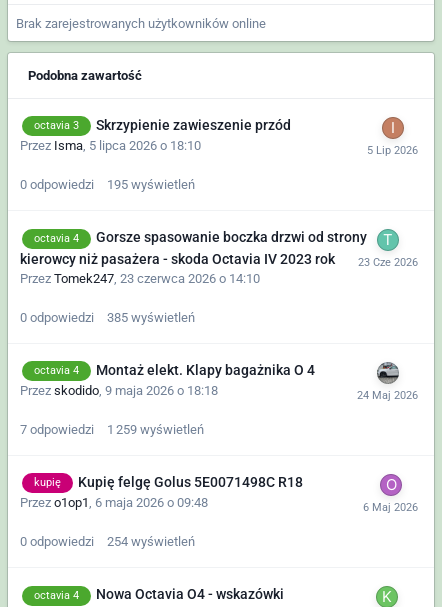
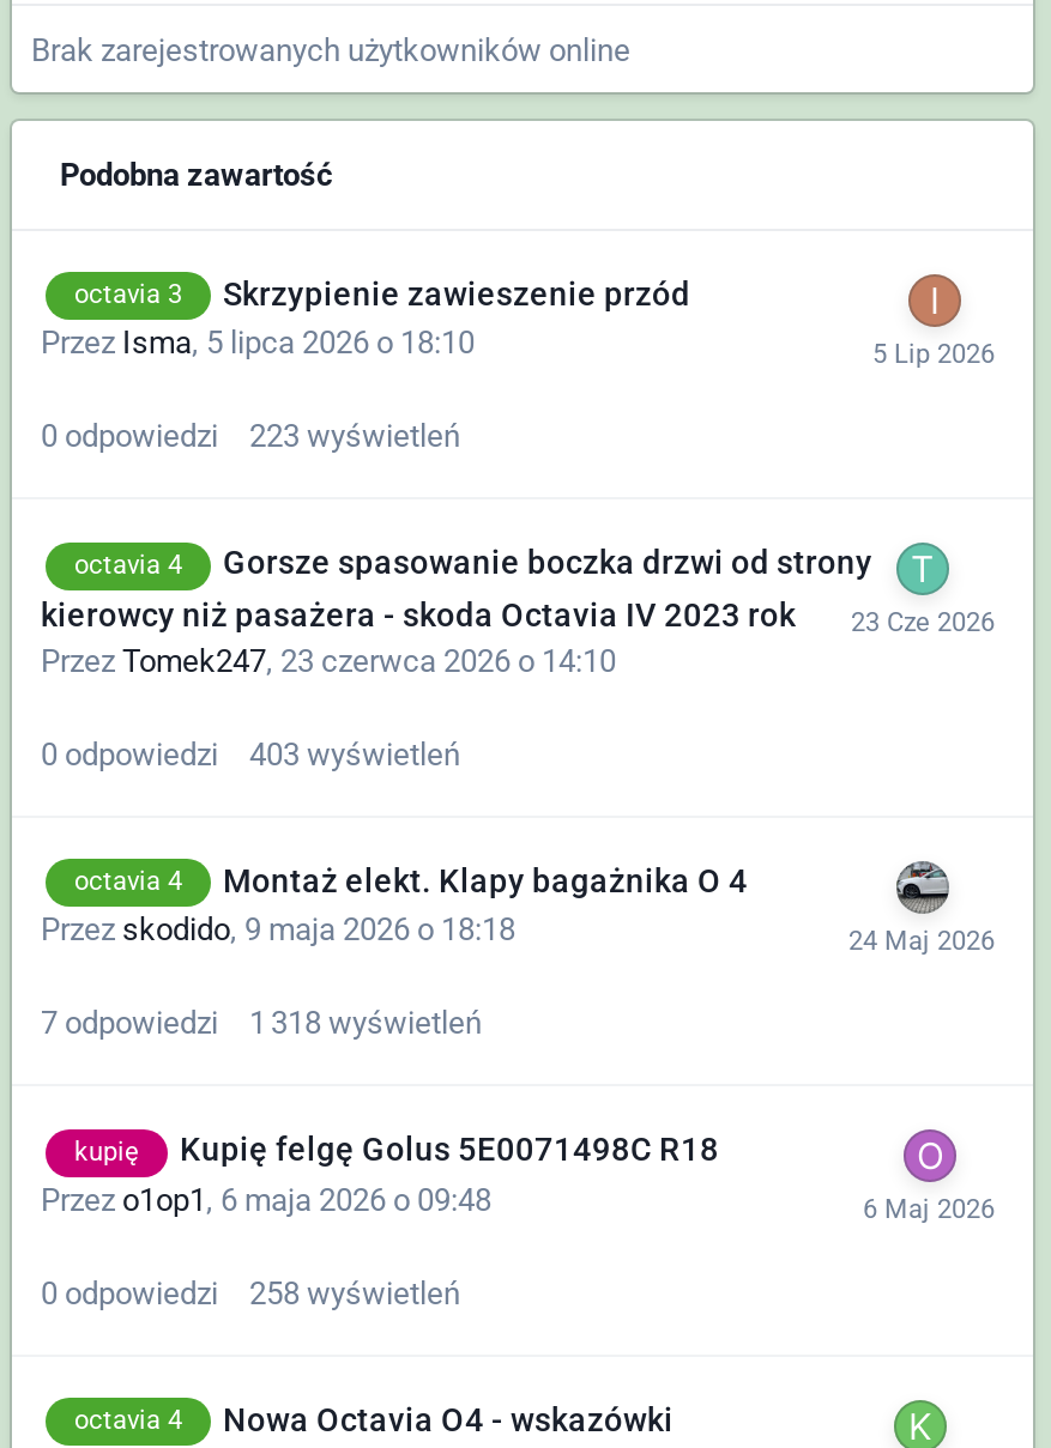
[20,177,195,192] 0 odpowiedzi 195 wyświetleń -> [41,418,460,454] 0 odpowiedzi 223 wyświetleń
[20,310,195,325] 0 odpowiedzi 385 wyświetleń -> [41,736,460,772] 0 odpowiedzi 403 wyświetleń
[20,422,204,437] 7 odpowiedzi 1 259 wyświetleń -> [41,1005,482,1041] 7 odpowiedzi 1 318 wyświetleń
[20,534,195,549] 0 odpowiedzi 254 wyświetleń -> [41,1274,460,1310] 0 odpowiedzi 258 wyświetleń

